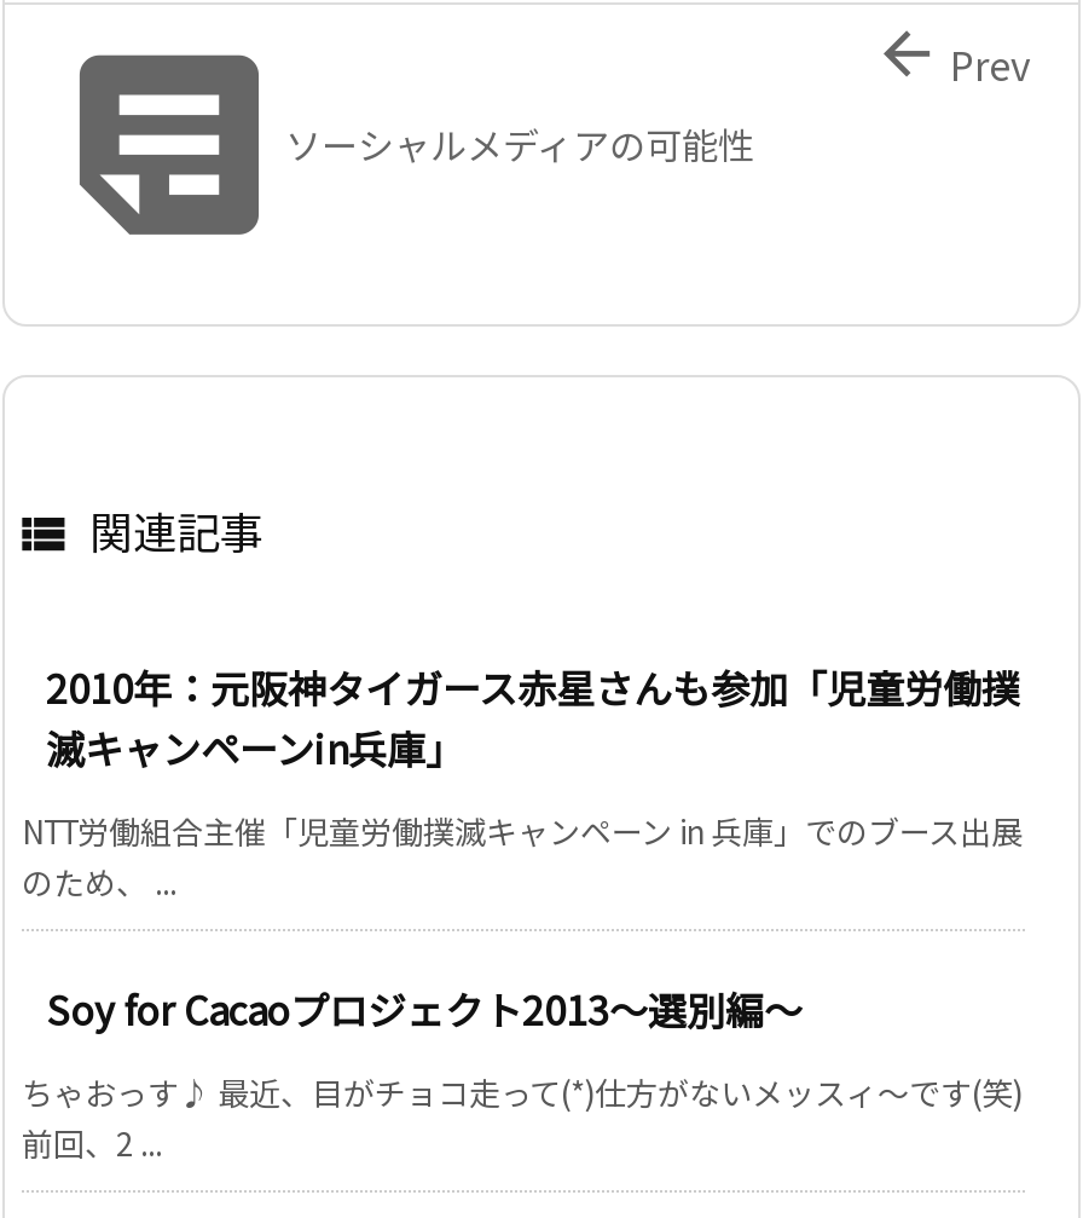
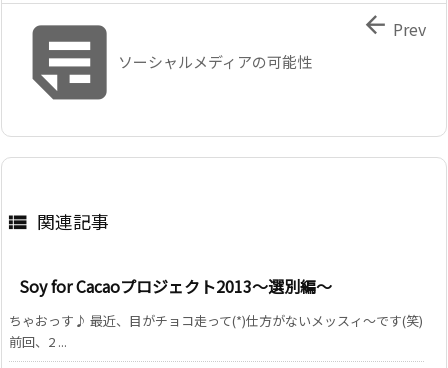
[22,658,1023,904] 2010年：元阪神タイガース赤星さんも参加「児童労働撲 | 滅キャンペーンin兵庫」 | NTT労働組合主催「児童労働撲滅キャンペーン in 兵庫」でのブース出展 | のため、 ... -> none

